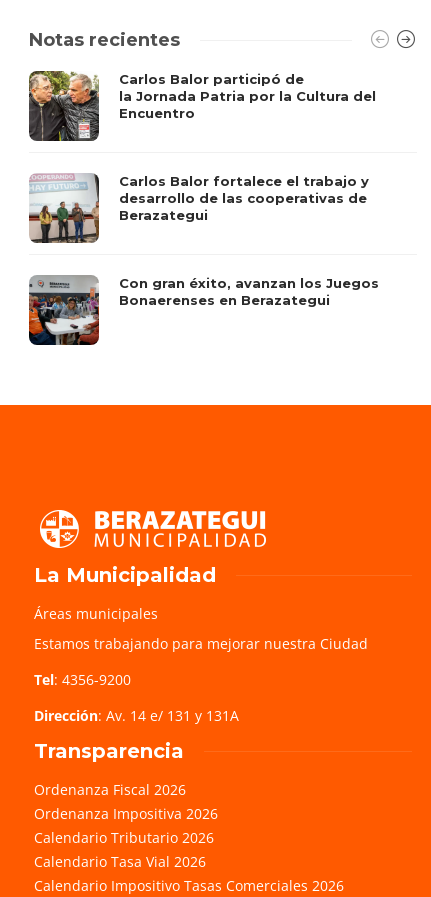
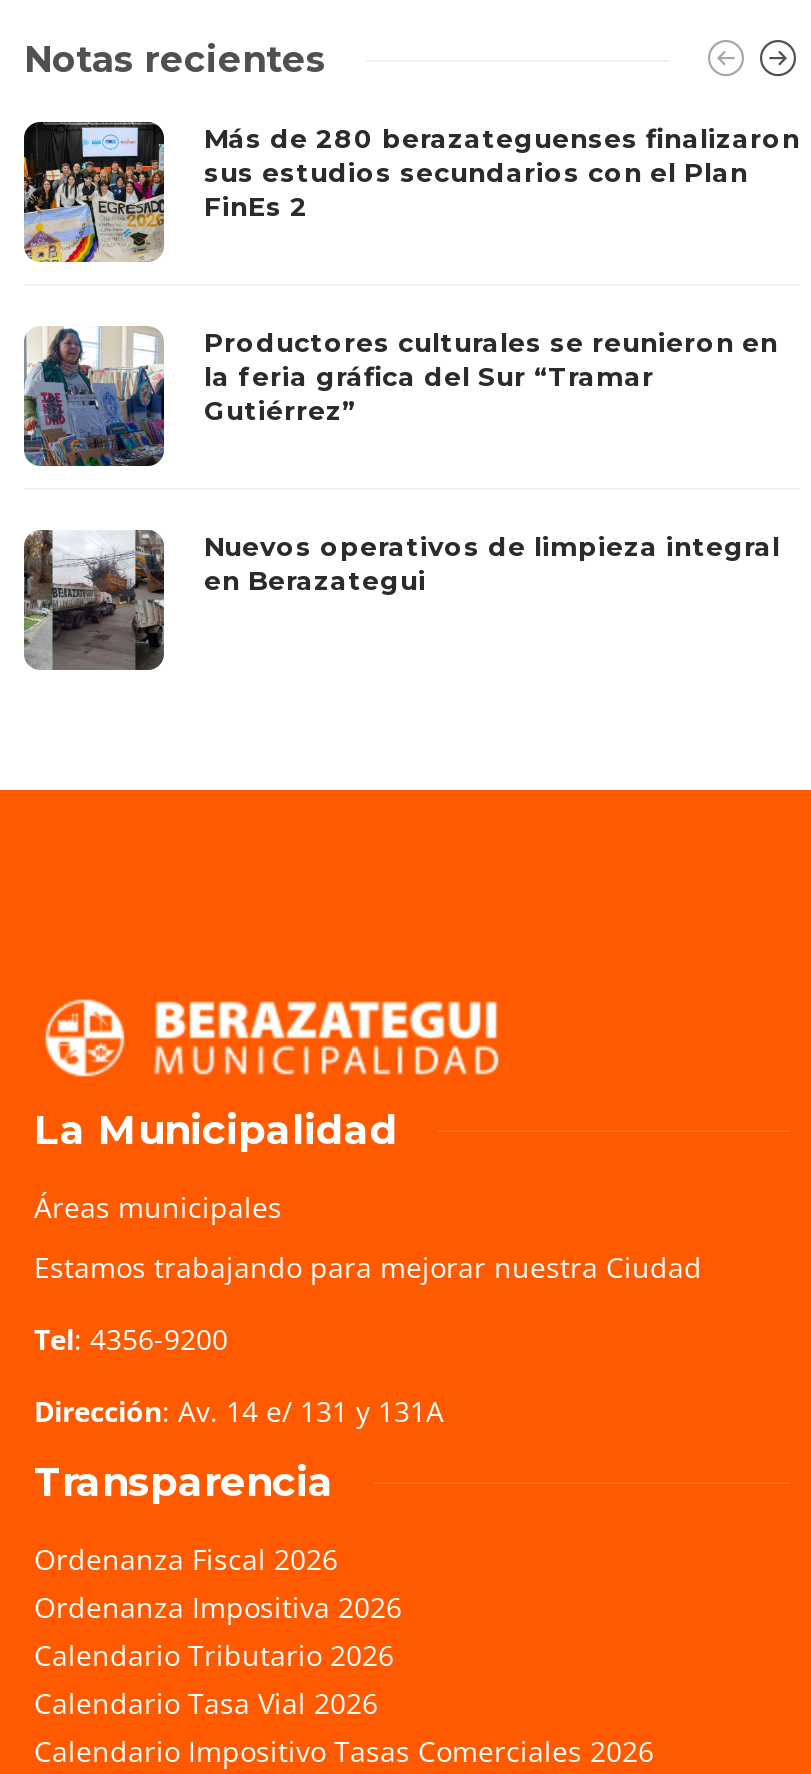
[28,71,376,142] [image] | Carlos Balor participó de | la Jornada Patria por la Cultura del | Encuentro -> [22,120,800,264] [image] | Más de 280 berazateguenses finalizaron | sus estudios secundarios con el Plan | FinEs 2
[30,173,369,244] [image] | Carlos Balor fortalece el trabajo y | desarrollo de las cooperativas de | Berazategui -> [24,326,778,468] [image] | Productores culturales se reunieron en | la feria gráfica del Sur “Tramar | Gutiérrez”
[28,275,379,346] [image] | Con gran éxito, avanzan los Juegos | Bonaerenses en Berazategui -> [22,530,780,672] [image] | Nuevos operativos de limpieza integral | en Berazategui

